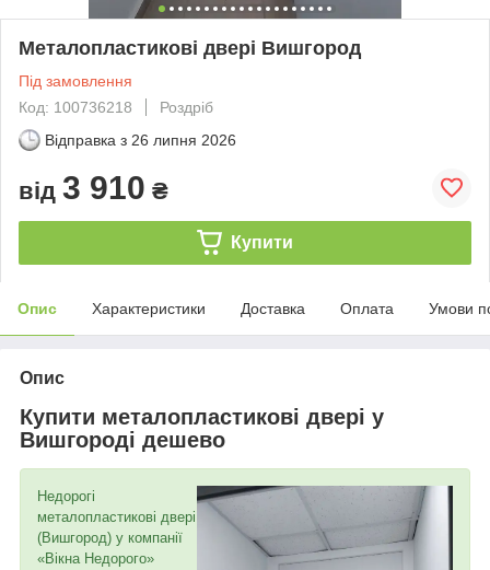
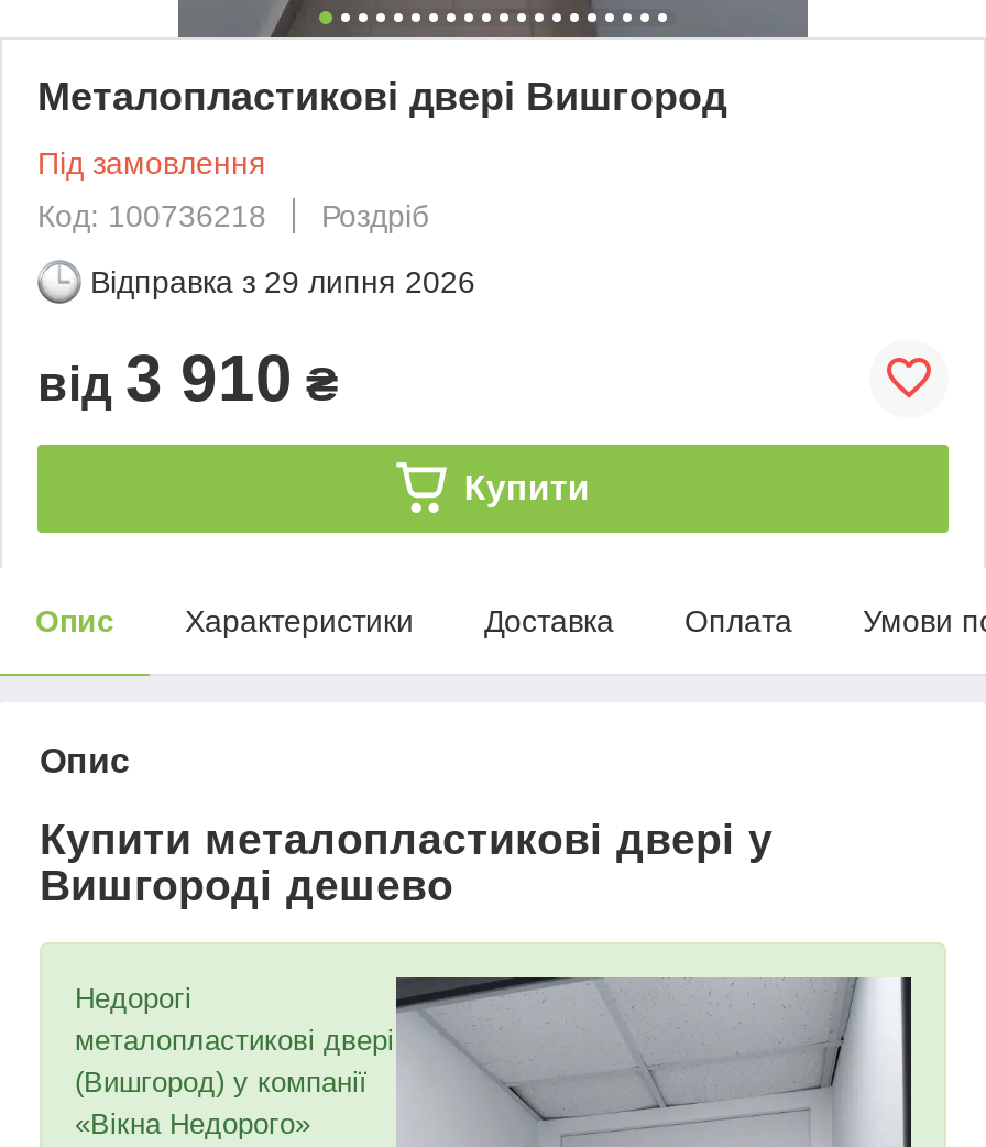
[45,131,236,149] Відправка з 26 липня 2026 -> [90,264,475,299] Відправка з 29 липня 2026

